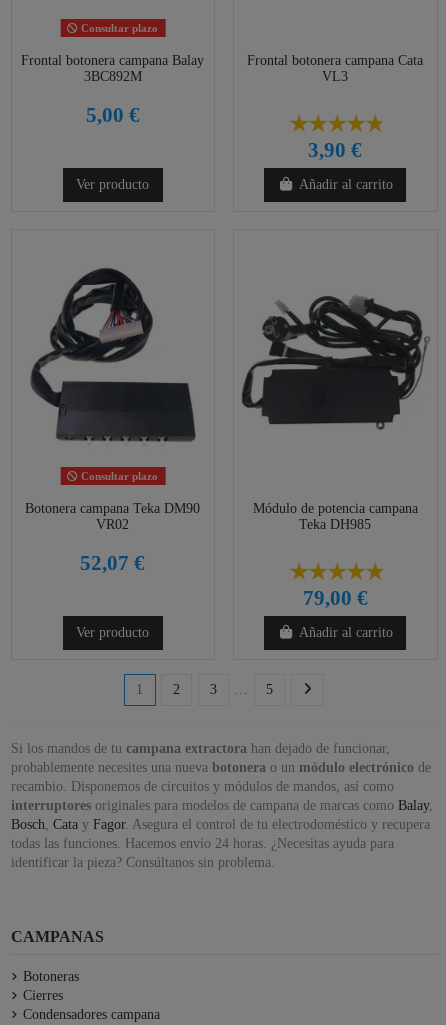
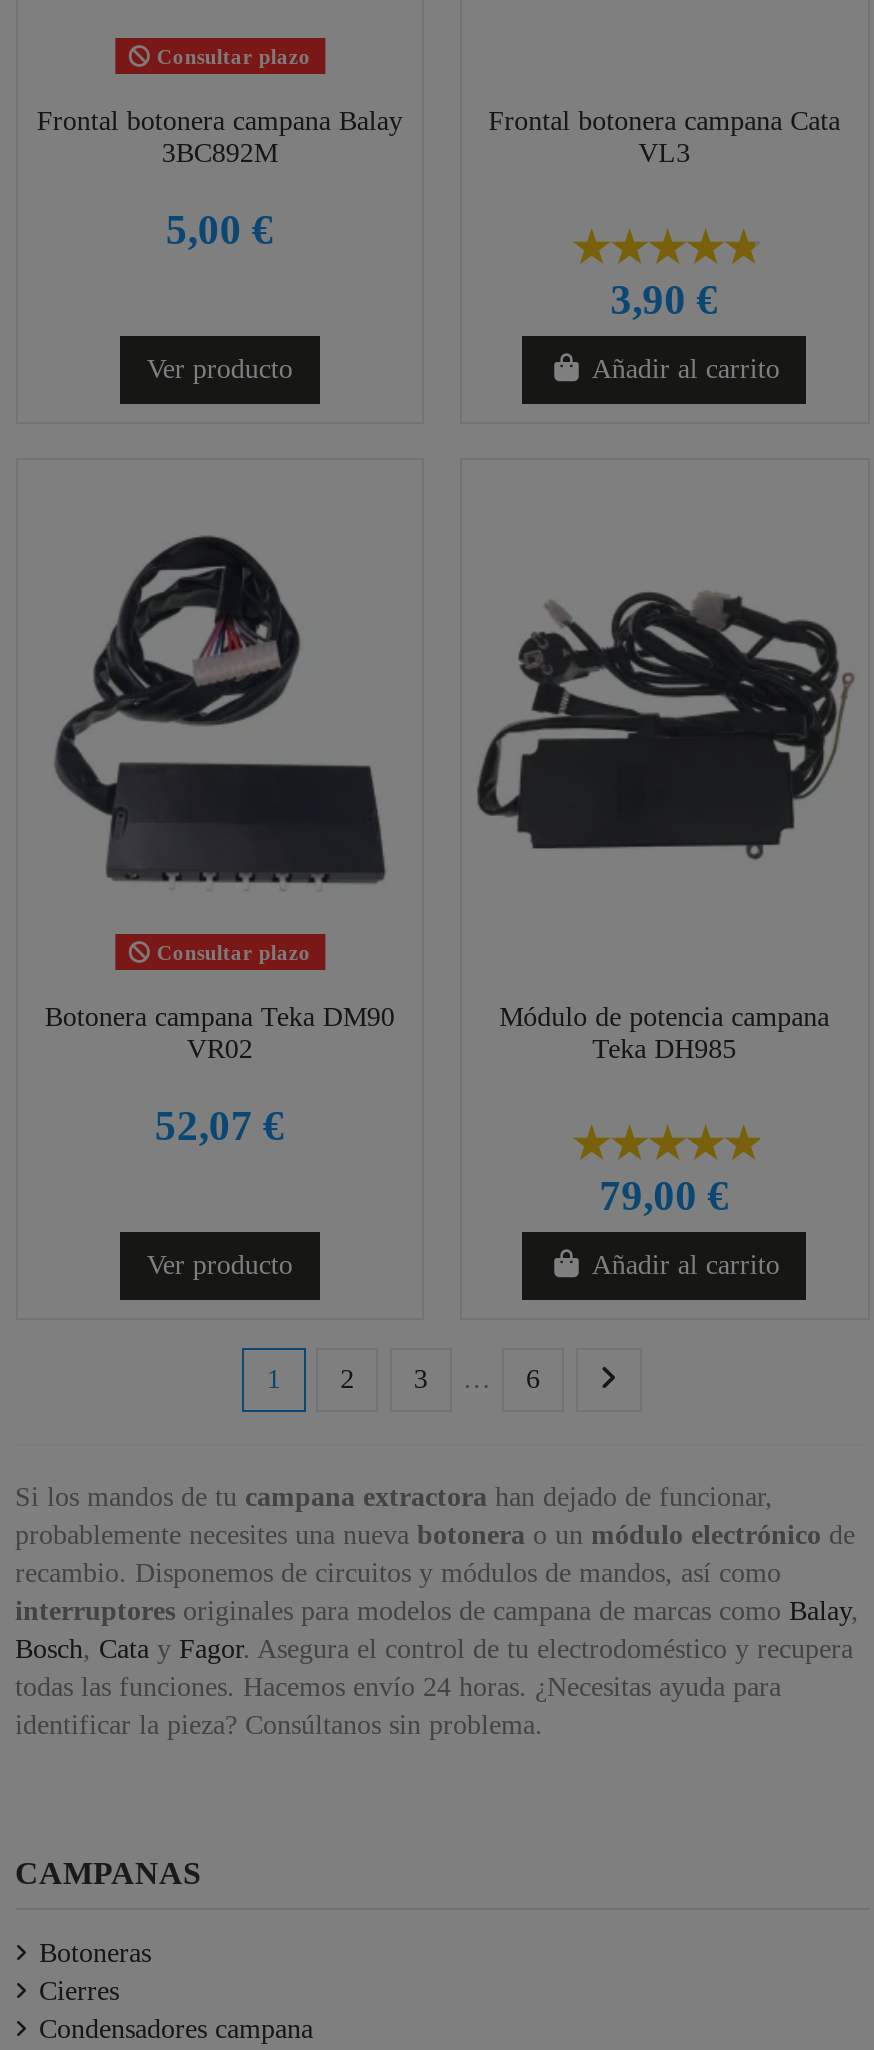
[266,682,273,697] 5 -> [526,1365,540,1395] 6

